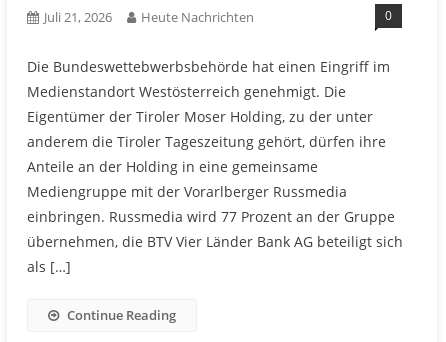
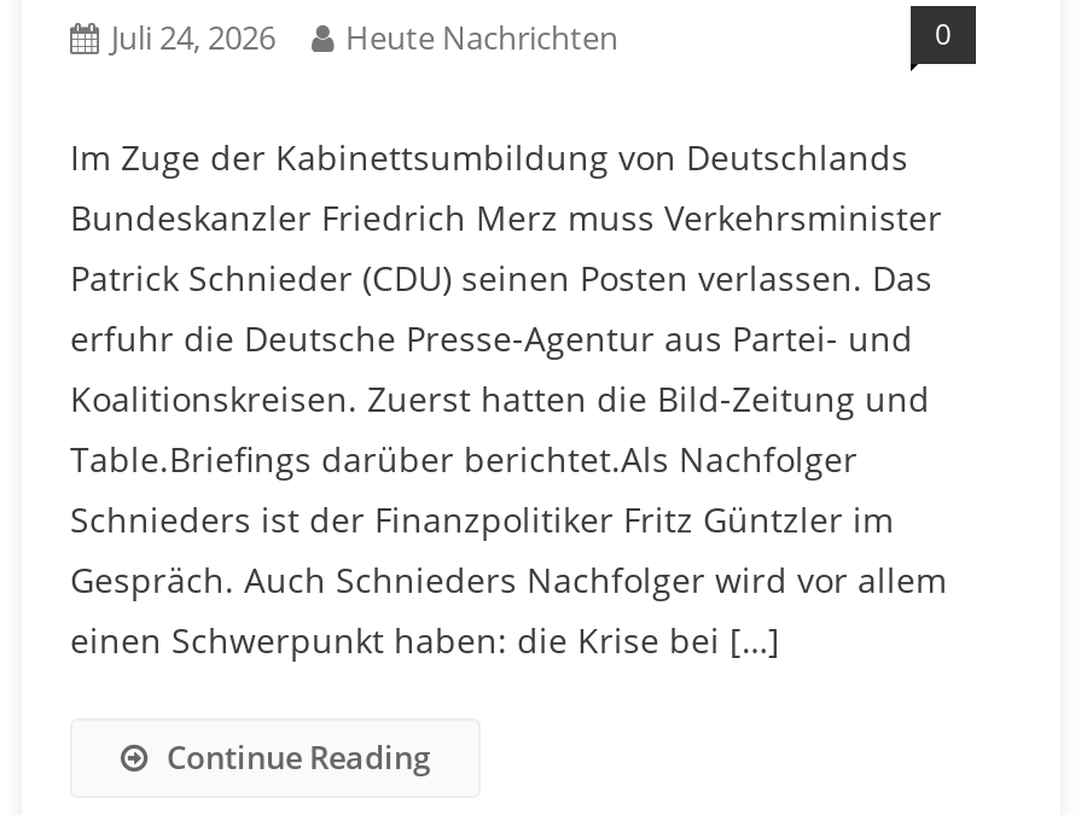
[44,8,254,26] Juli 21, 2026 Heute Nachrichten -> [111,16,618,59] Juli 24, 2026 Heute Nachrichten
[27,57,403,276] Die Bundeswettebwerbsbehörde hat einen Eingriff im | Medienstandort Westösterreich genehmigt. Die | Eigentümer der Tiroler Moser Holding, zu der unter | anderem die Tiroler Tageszeitung gehört, dürfen ihre | Anteile an der Holding in eine gemeinsame | Mediengruppe mit der Vorarlberger Russmedia | einbringen. Russmedia wird 77 Prozent an der Gruppe | übernehmen, die BTV Vier Länder Bank AG beteiligt sich | als […] -> [70,134,947,663] Im Zuge der Kabinettsumbildung von Deutschlands | Bundeskanzler Friedrich Merz muss Verkehrsminister | Patrick Schnieder (CDU) seinen Posten verlassen. Das | erfuhr die Deutsche Presse-Agentur aus Partei- und | Koalitionskreisen. Zuerst hatten die Bild-Zeitung und | Table.Briefings darüber berichtet.Als Nachfolger | Schnieders ist der Finanzpolitiker Fritz Güntzler im | Gespräch. Auch Schnieders Nachfolger wird vor allem | einen Schwerpunkt haben: die Krise bei […]

